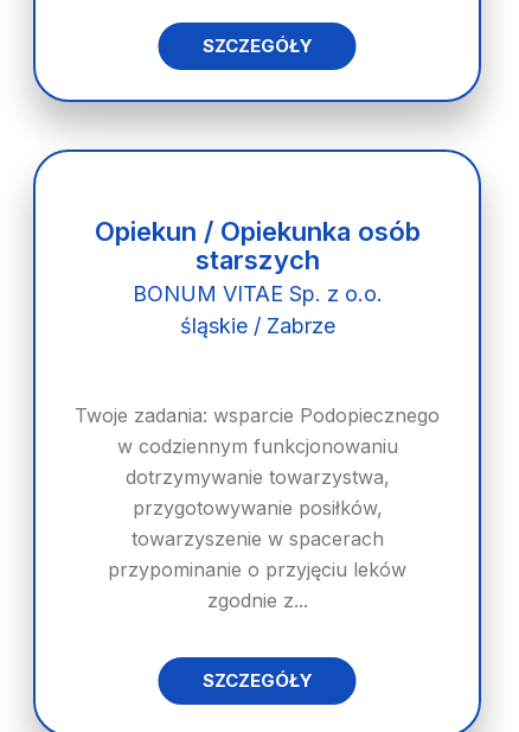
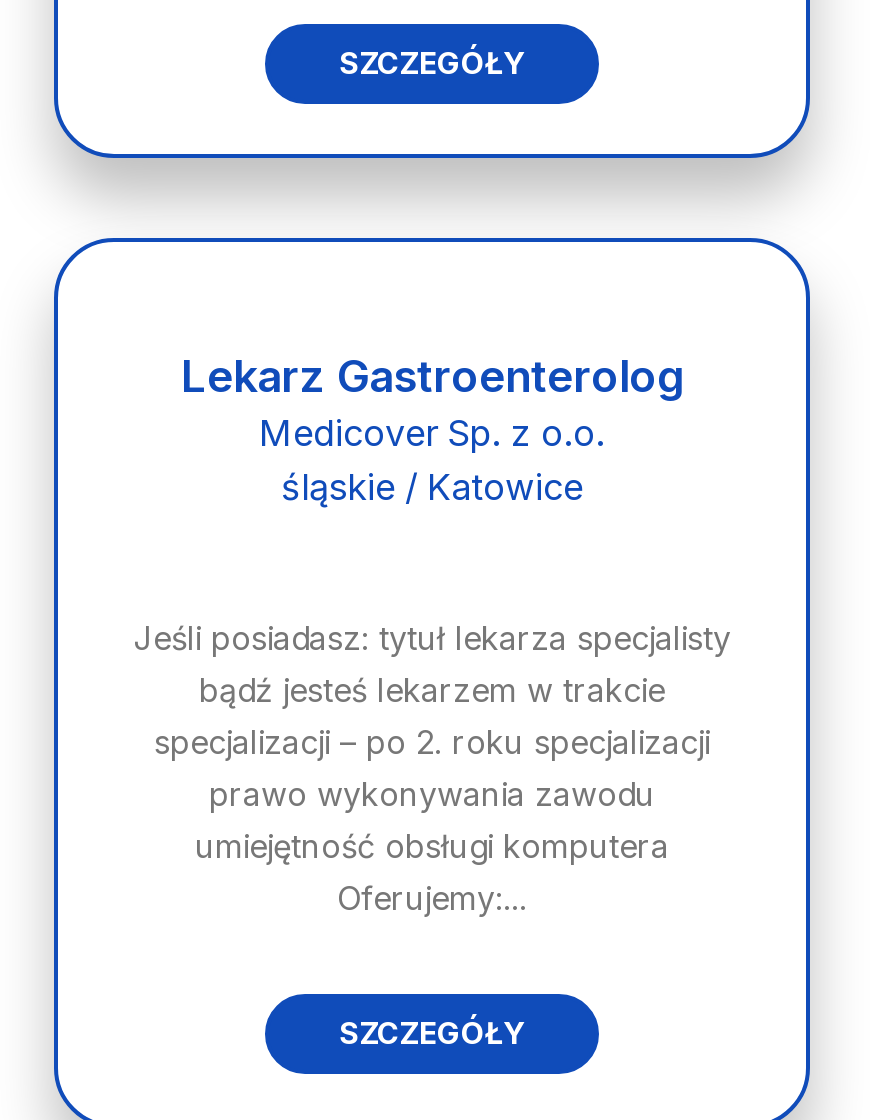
[94,216,420,338] Opiekun / Opiekunka osób | starszych | BONUM VITAE Sp. z o.o. | śląskie / Zabrze -> [181,350,683,508] Lekarz Gastroenterolog | Medicover Sp. z o.o. | śląskie / Katowice
[75,403,440,612] Twoje zadania: wsparcie Podopiecznego | w codziennym funkcjonowaniu | dotrzymywanie towarzystwa, | przygotowywanie posiłków, | towarzyszenie w spacerach | przypominanie o przyjęciu leków | zgodnie z... -> [133,618,731,918] Jeśli posiadasz: tytuł lekarza specjalisty | bądź jesteś lekarzem w trakcie | specjalizacji – po 2. roku specjalizacji | prawo wykonywania zawodu | umiejętność obsługi komputera | Oferujemy:...

